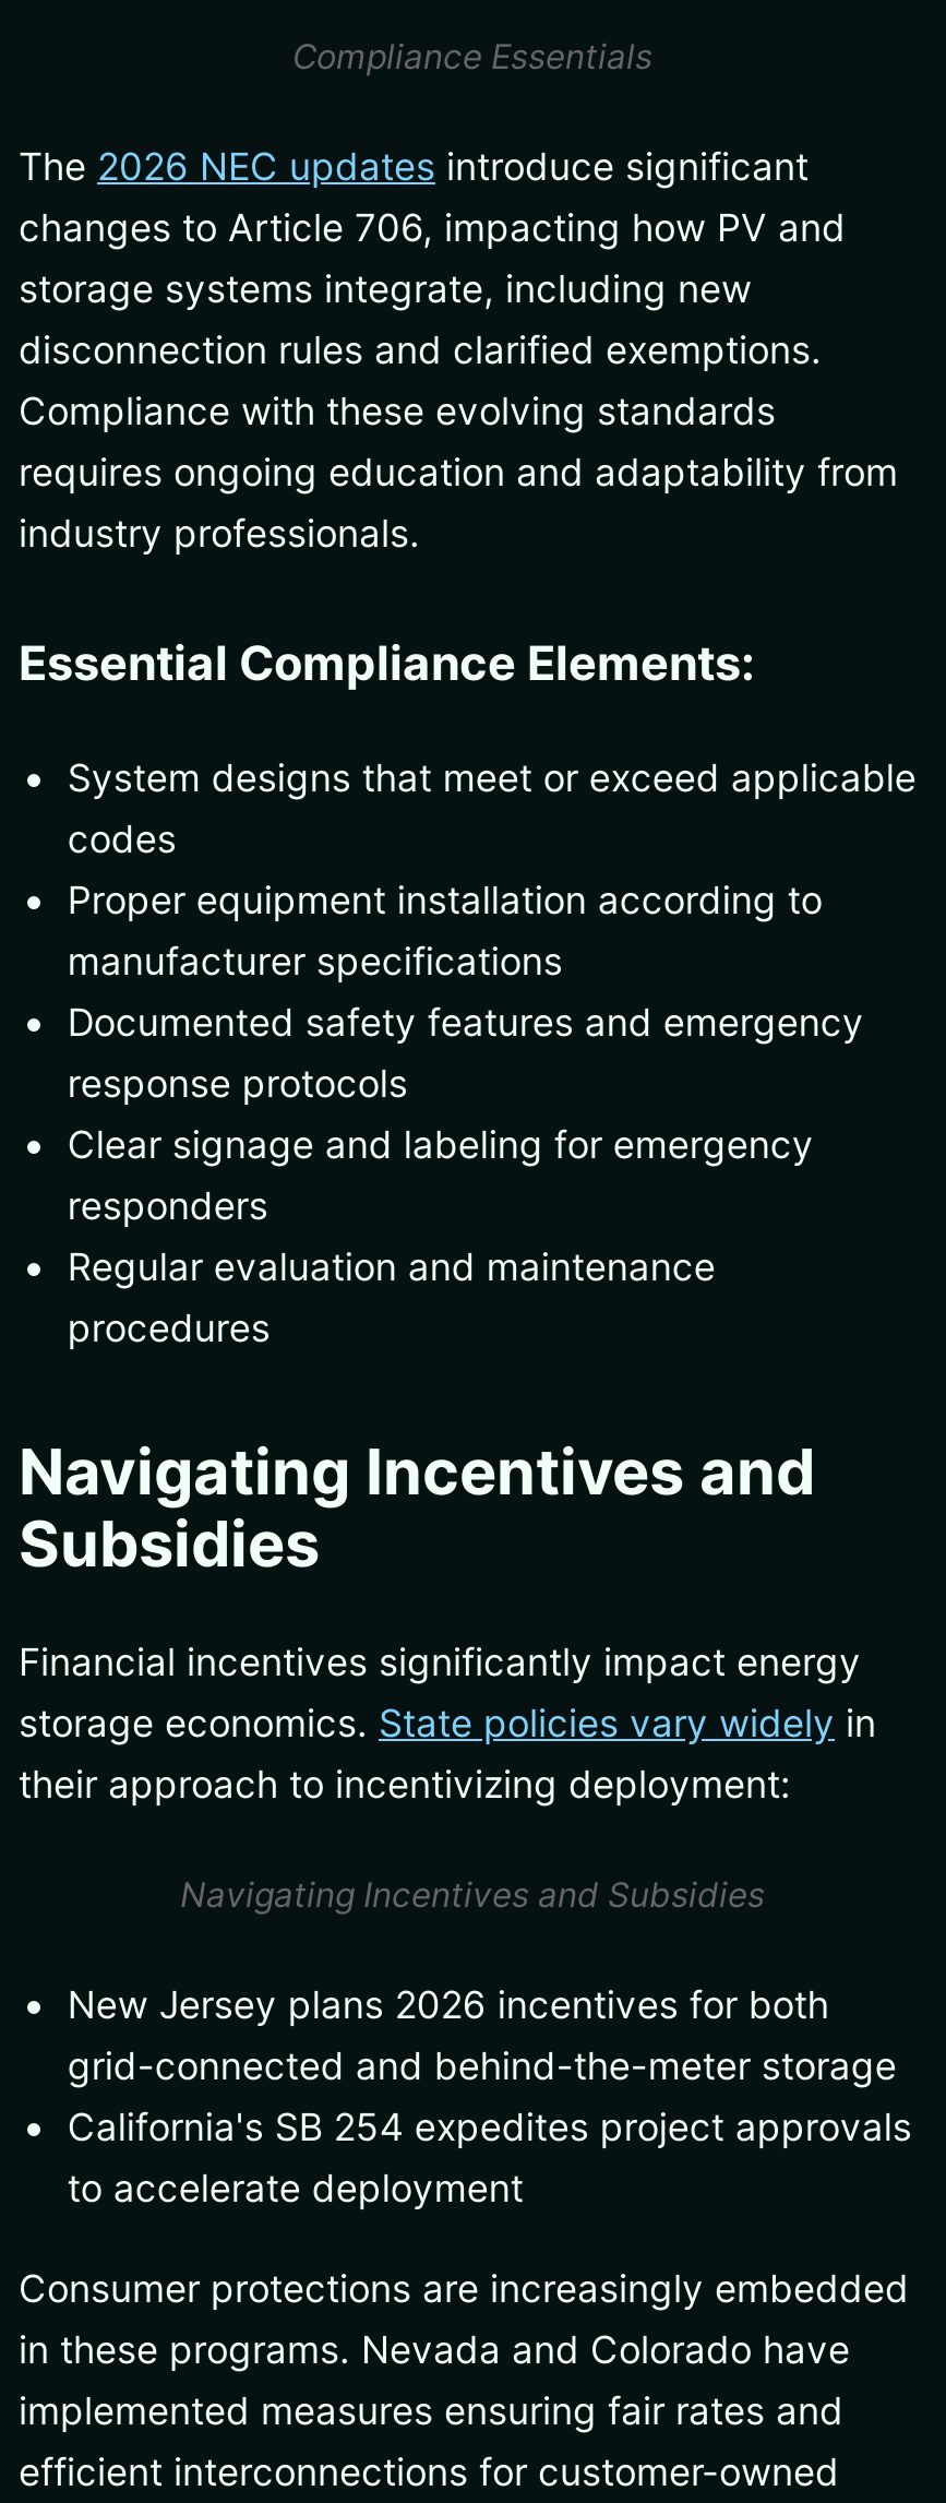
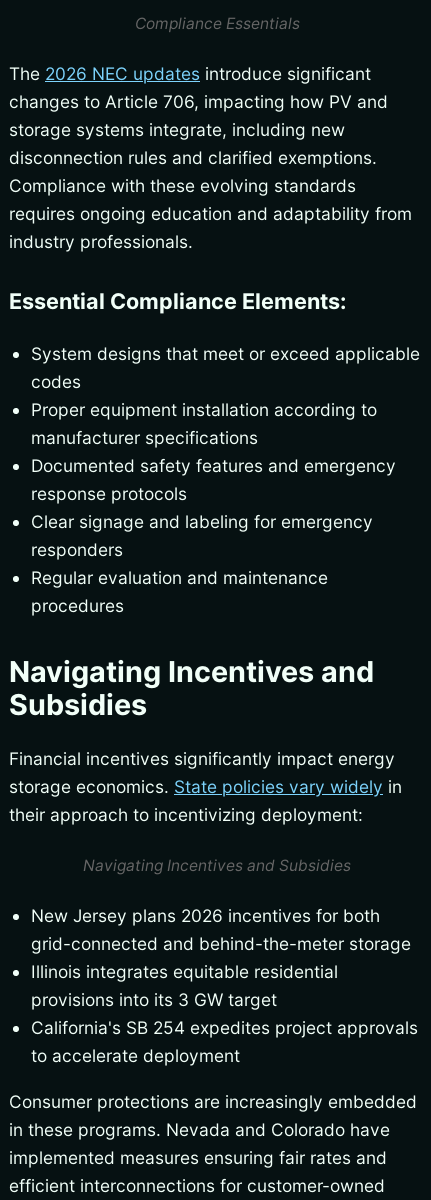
none -> [31,961,338,1010] Illinois integrates equitable residential | provisions into its 3 GW target

